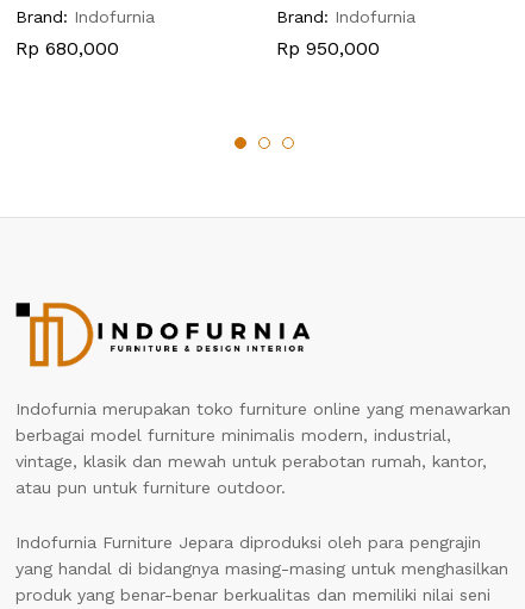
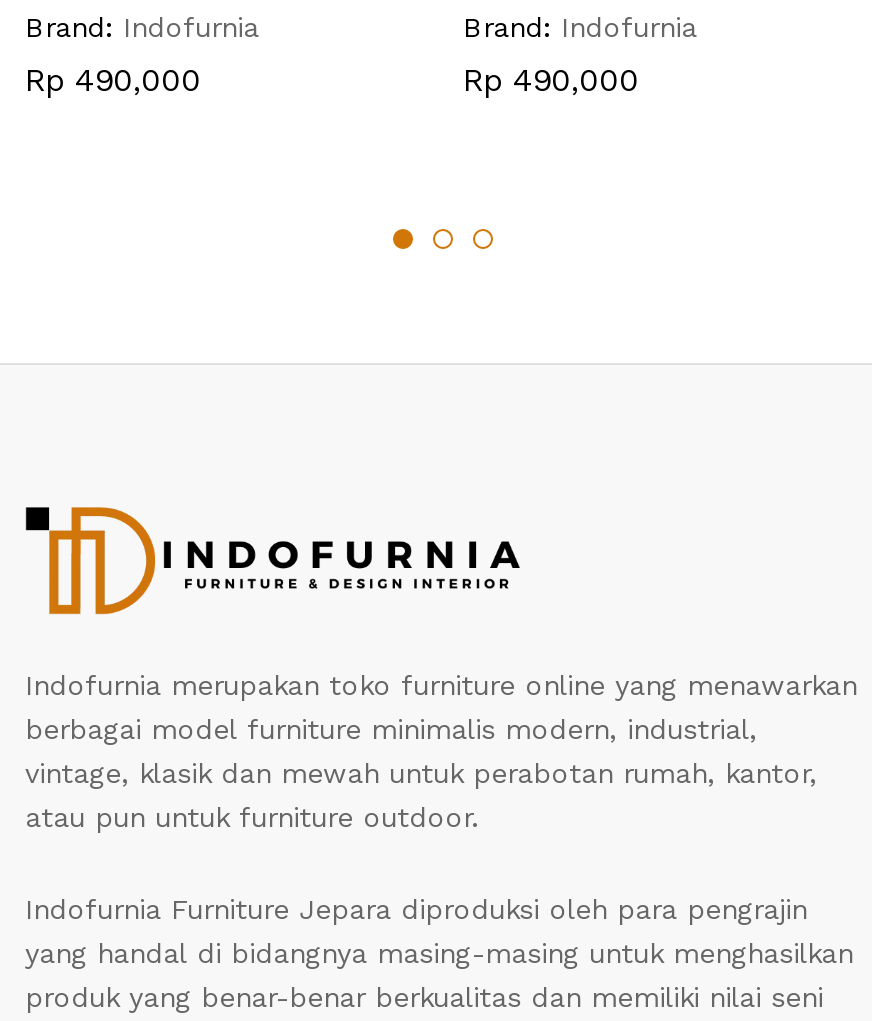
[15,36,119,59] Rp 680,000 -> [25,60,201,98] Rp 490,000
[276,36,380,59] Rp 950,000 -> [463,60,639,98] Rp 490,000

